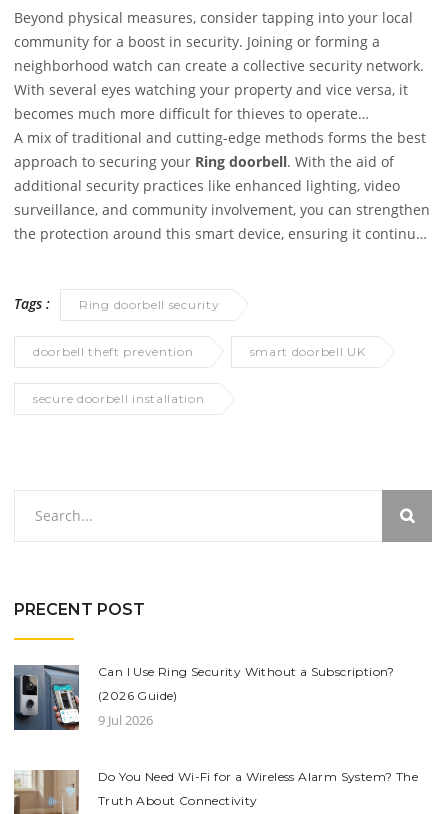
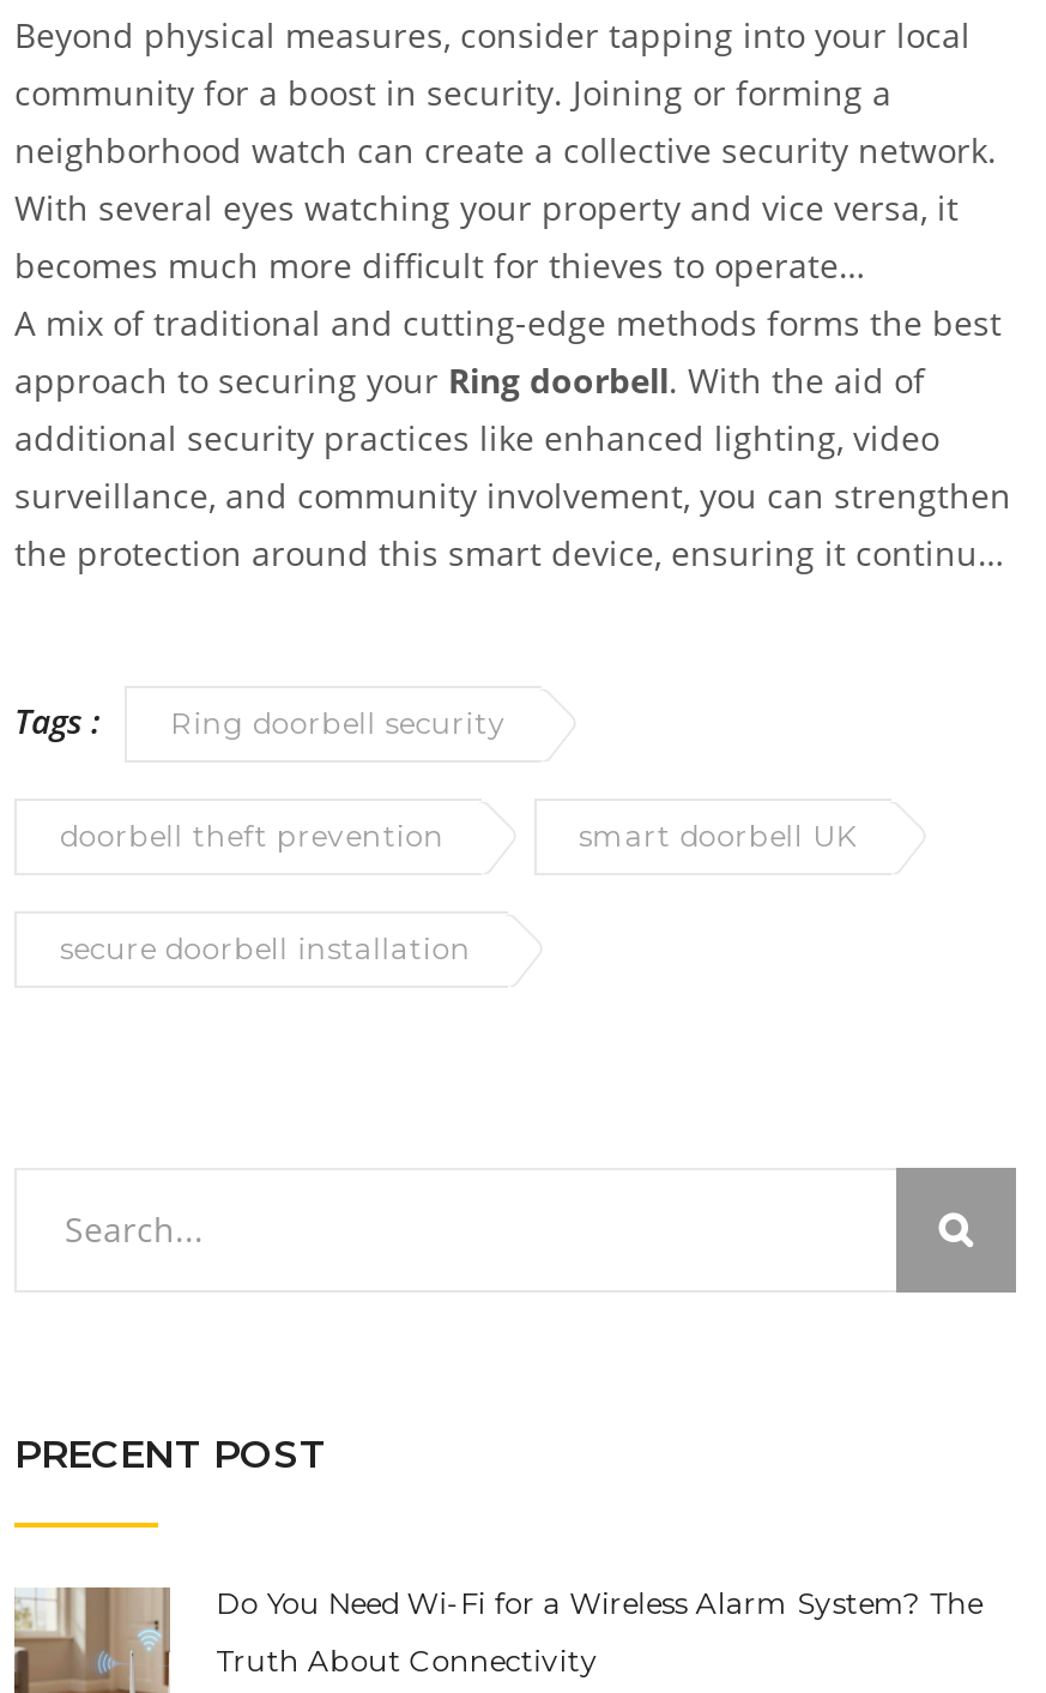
[13,664,395,731] [image] | Can I Use Ring Security Without a Subscription? | (2026 Guide) | 9 Jul 2026 -> none

